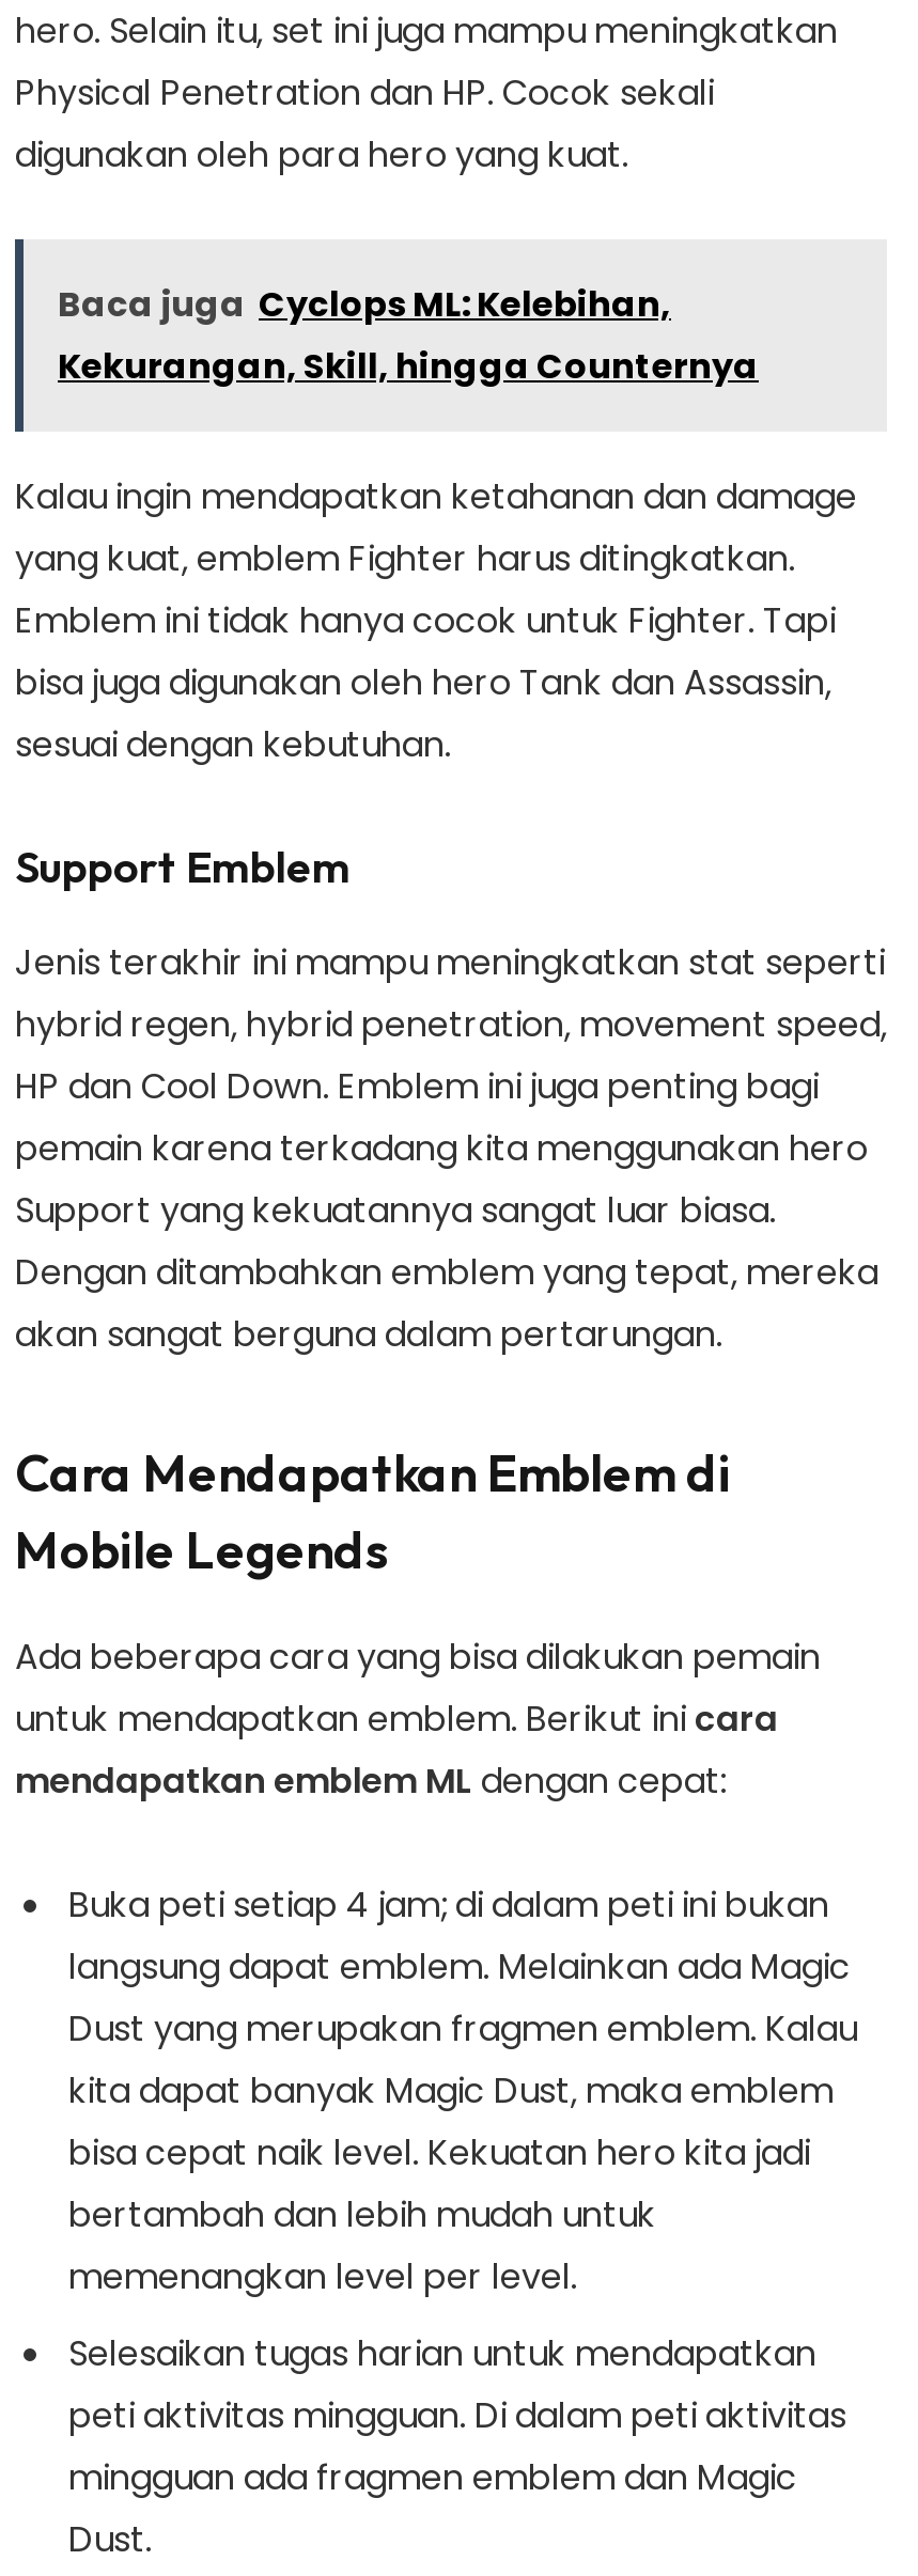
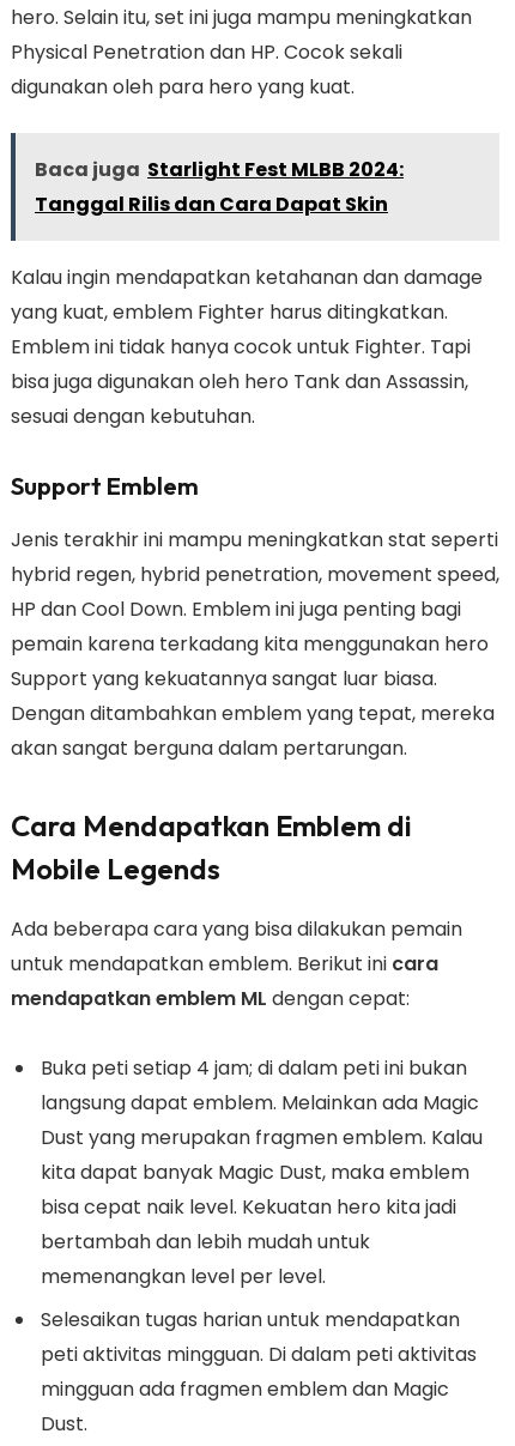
[58,279,759,390] Baca juga Cyclops ML: Kelebihan, | Kekurangan, Skill, hingga Counternya -> [35,156,404,219] Baca juga Starlight Fest MLBB 2024: | Tanggal Rilis dan Cara Dapat Skin

